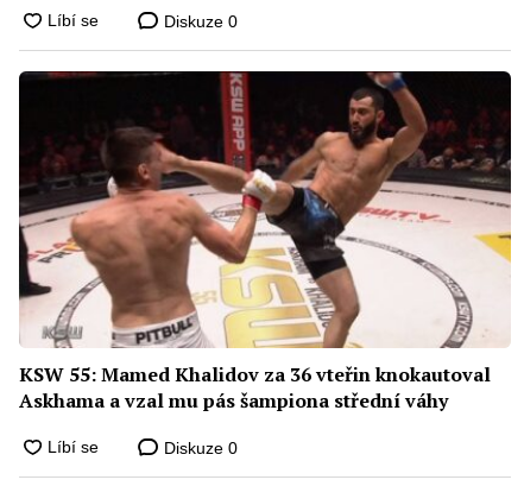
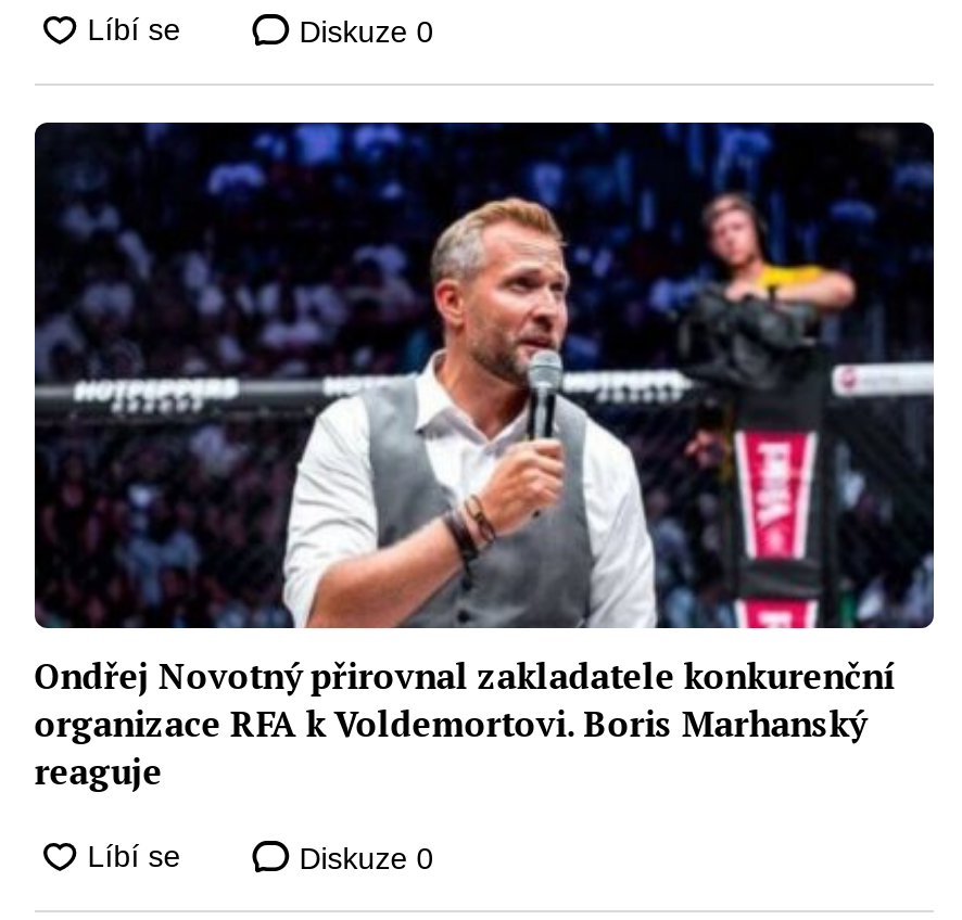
[18,70,512,414] [image] | KSW 55: Mamed Khalidov za 36 vteřin knokautoval | Askhama a vzal mu pás šampiona střední váhy -> [33,120,936,795] [image] | Ondřej Novotný přirovnal zakladatele konkurenční | organizace RFA k Voldemortovi. Boris Marhanský | reaguje

